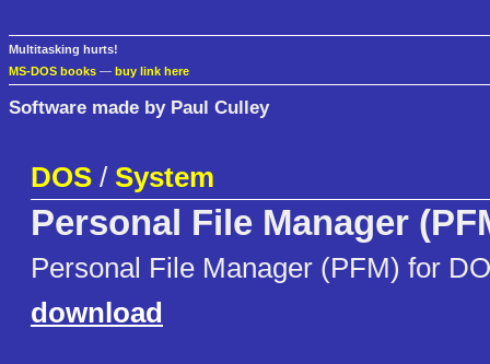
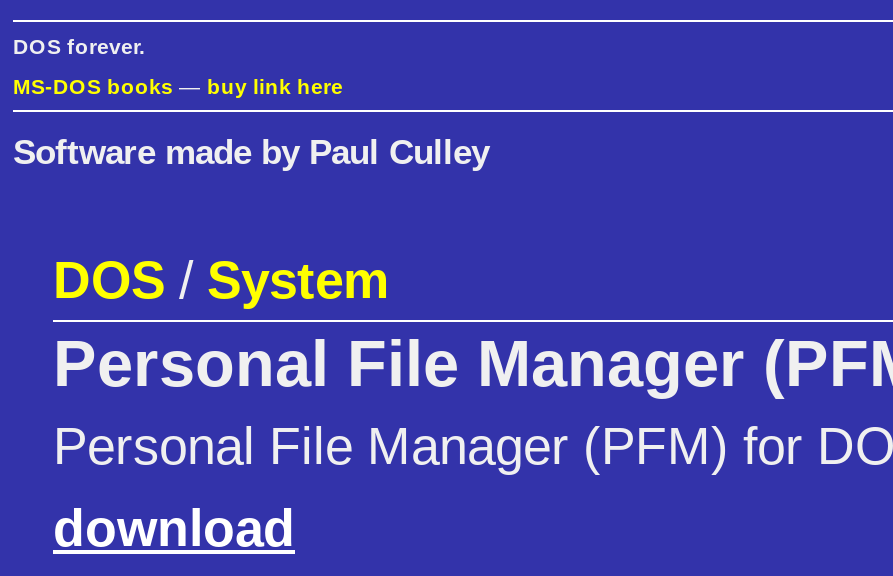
[9,43,118,56] Multitasking hurts! -> [13,34,145,58] DOS forever.

